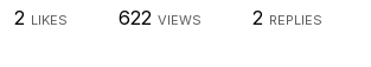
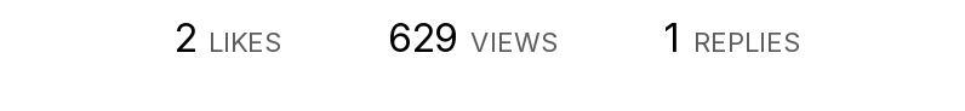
[118,6,204,29] 622 VIEWS -> [388,12,567,60] 629 VIEWS
[252,6,322,29] 2 REPLIES -> [664,12,803,60] 1 REPLIES

